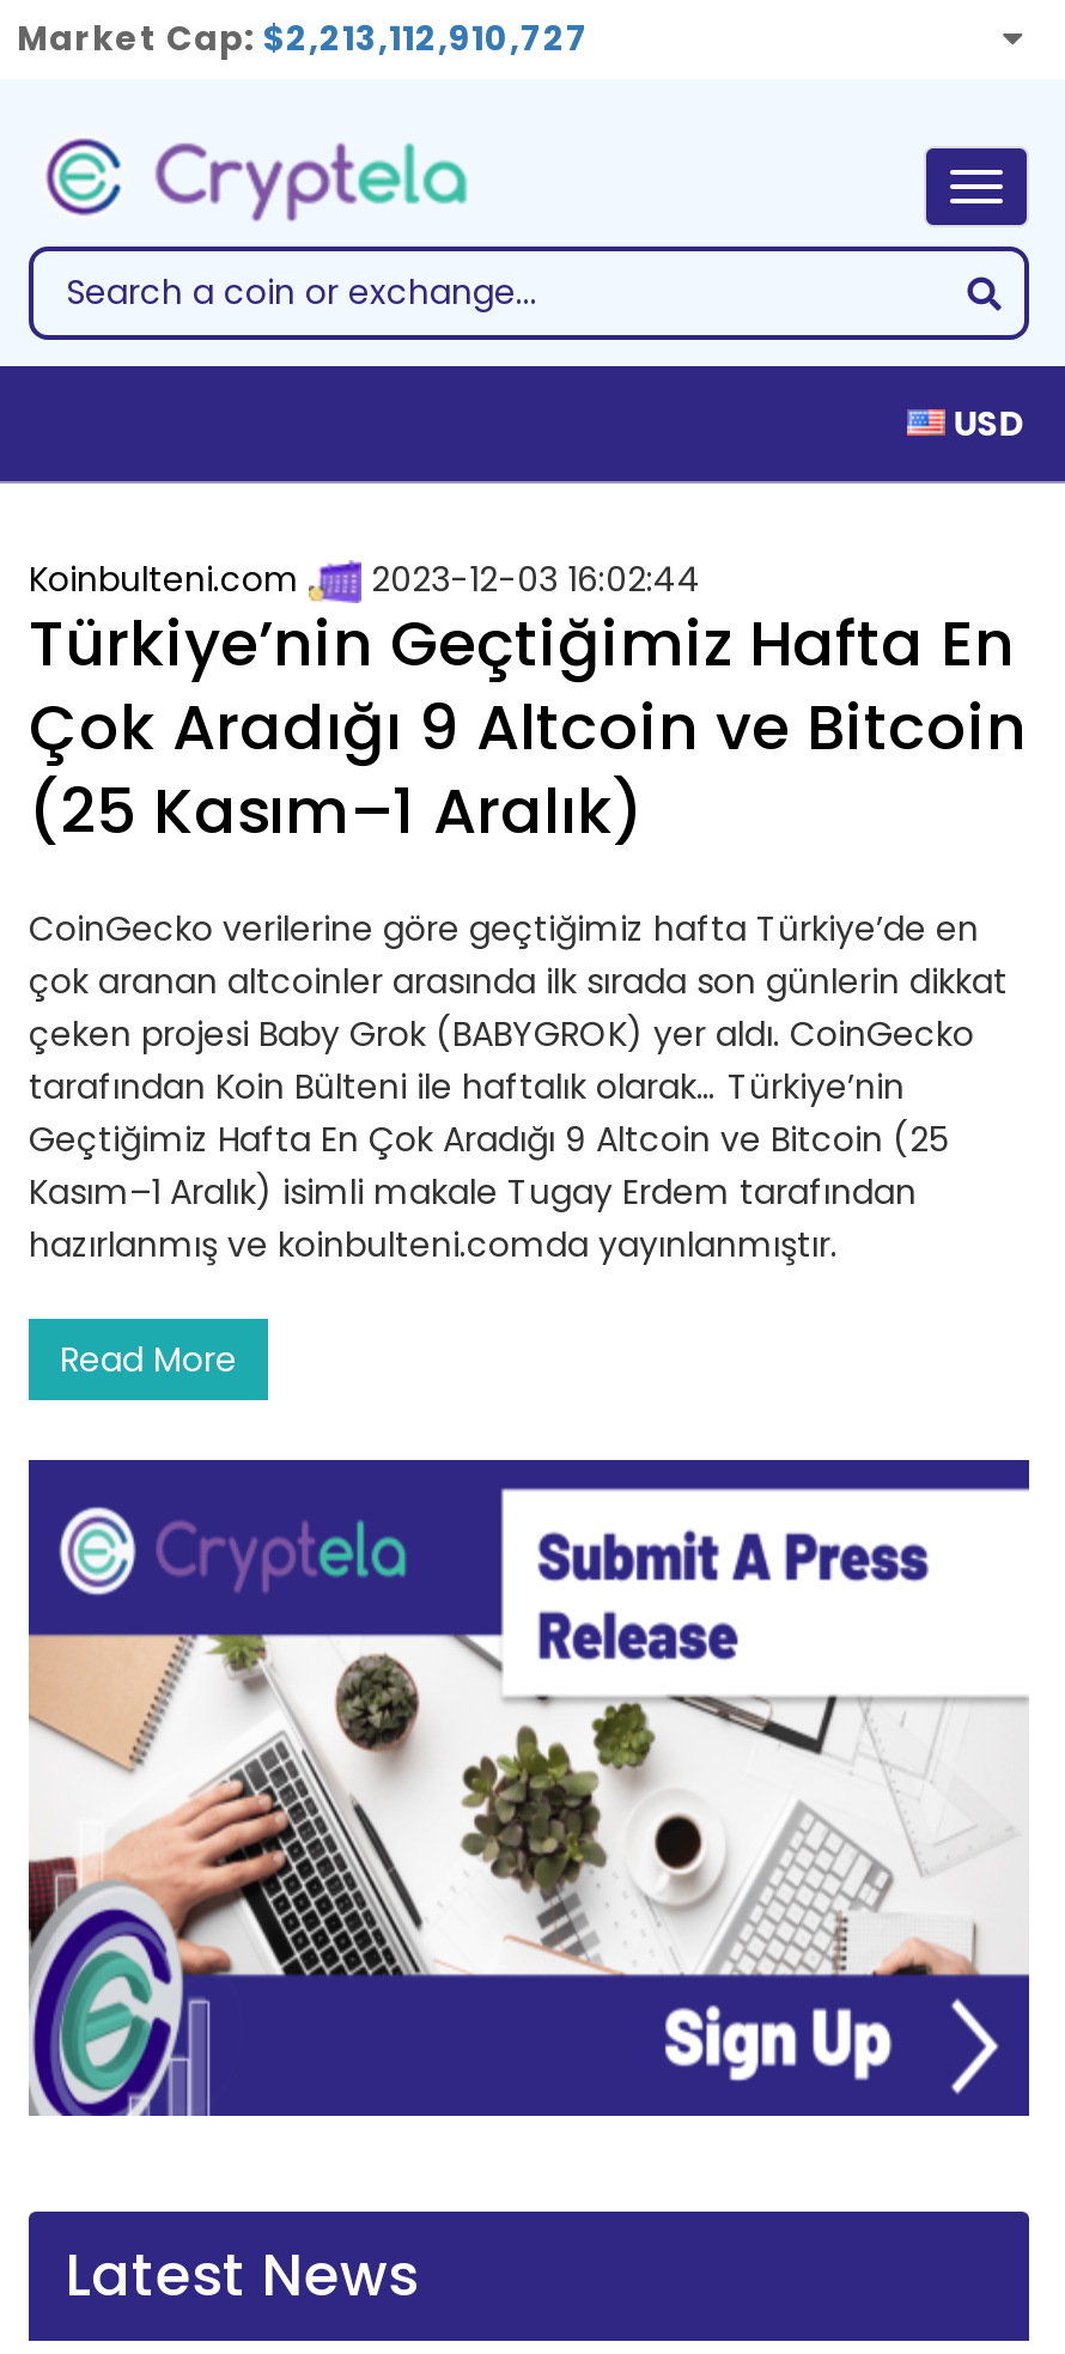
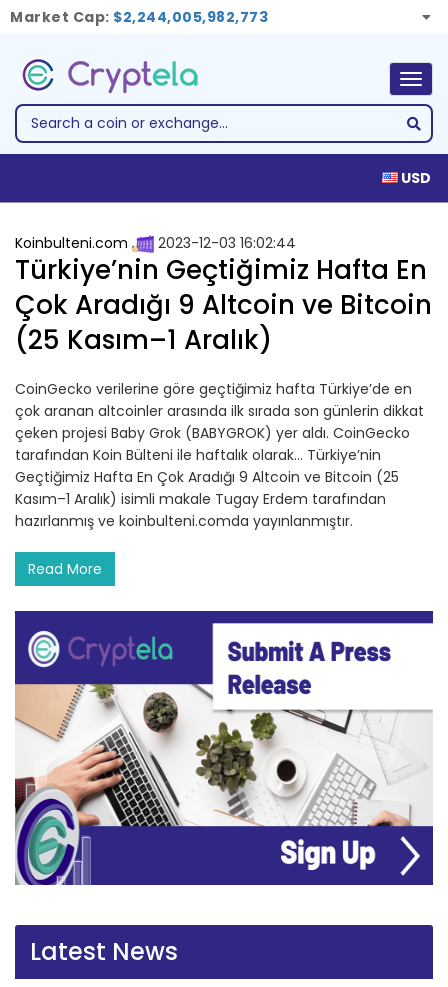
[17,14,589,62] Market Cap: $2,213,112,910,727 -> [10,7,268,27] Market Cap: $2,244,005,982,773

